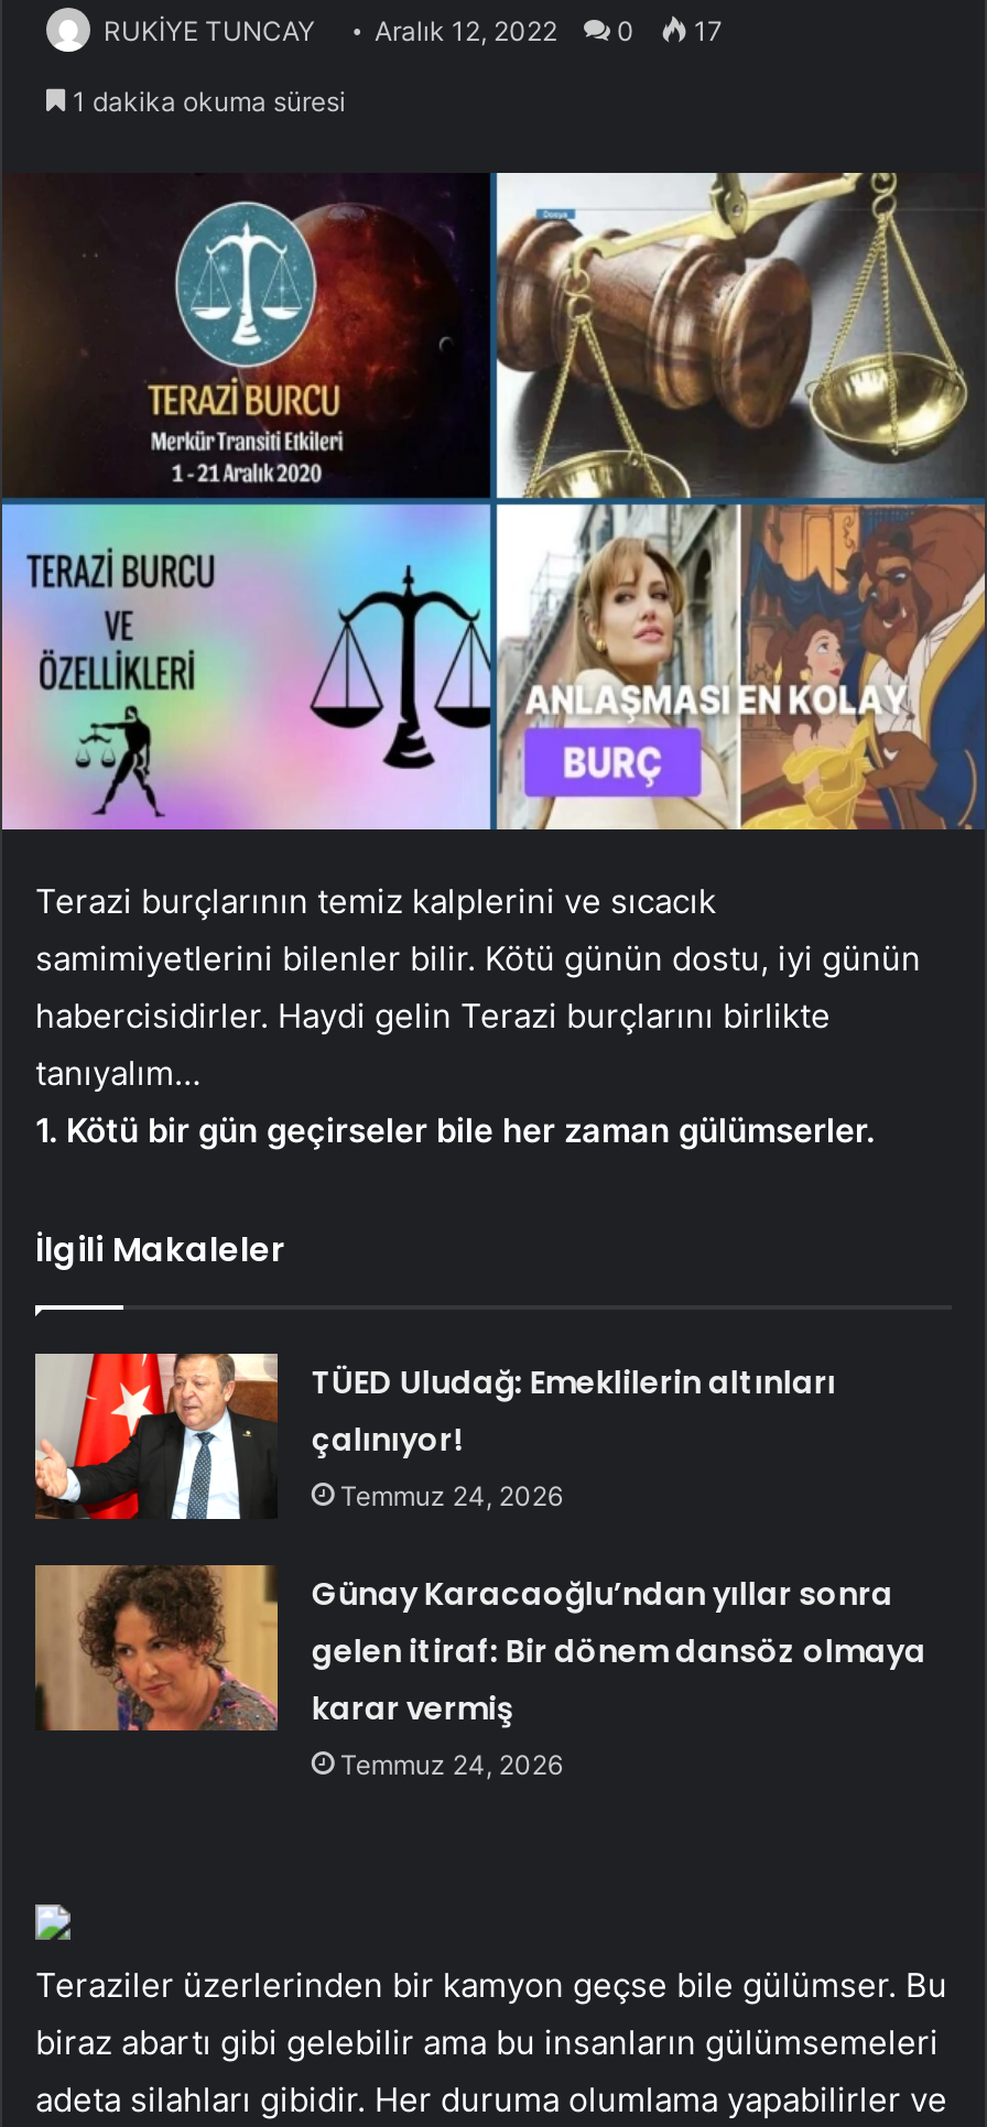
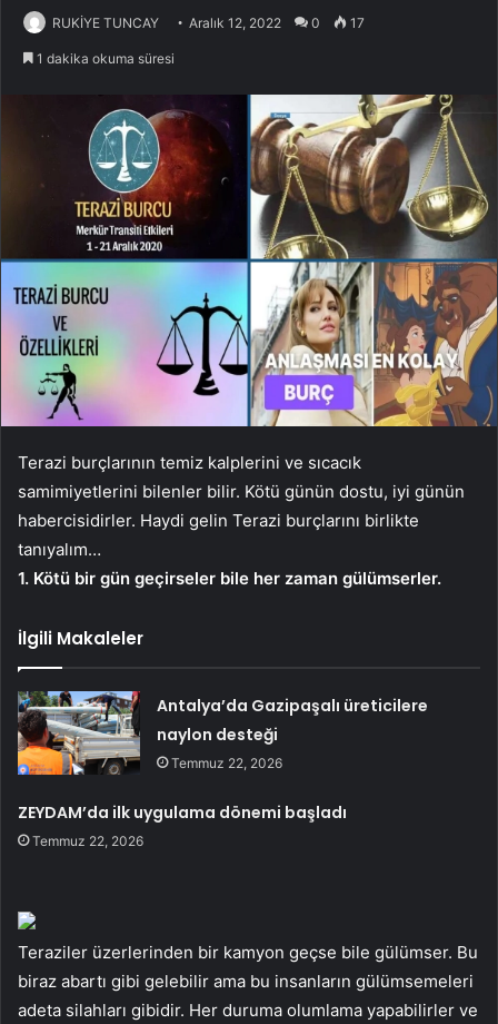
[33,1352,836,1521] [image] | TÜED Uludağ: Emeklilerin altınları | çalınıyor! | Temmuz 24, 2026 -> [17,690,428,776] [image] | Antalya’da Gazipaşalı üreticilere | naylon desteği | Temmuz 22, 2026
[311,1571,926,1780] Günay Karacaoğlu’ndan yıllar sonra | gelen itiraf: Bir dönem dansöz olmaya | karar vermiş | Temmuz 24, 2026 -> [18,801,347,849] ZEYDAM’da ilk uygulama dönemi başladı | Temmuz 22, 2026

